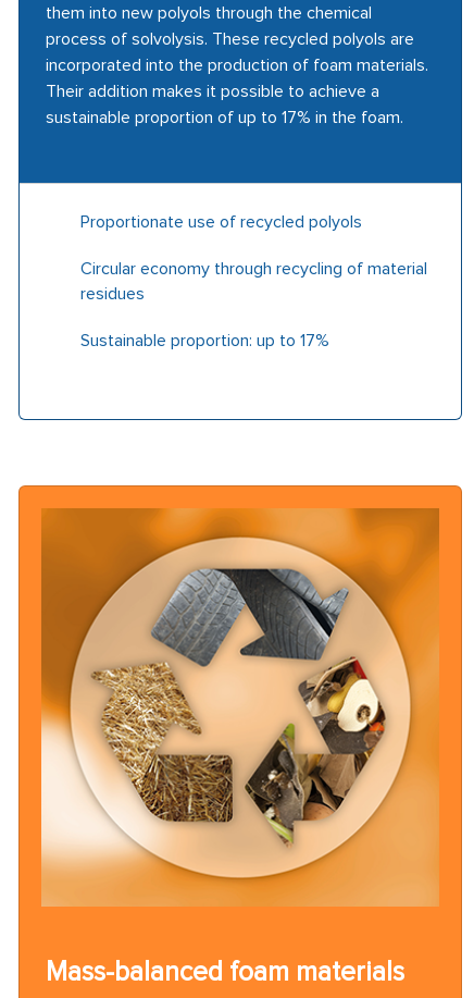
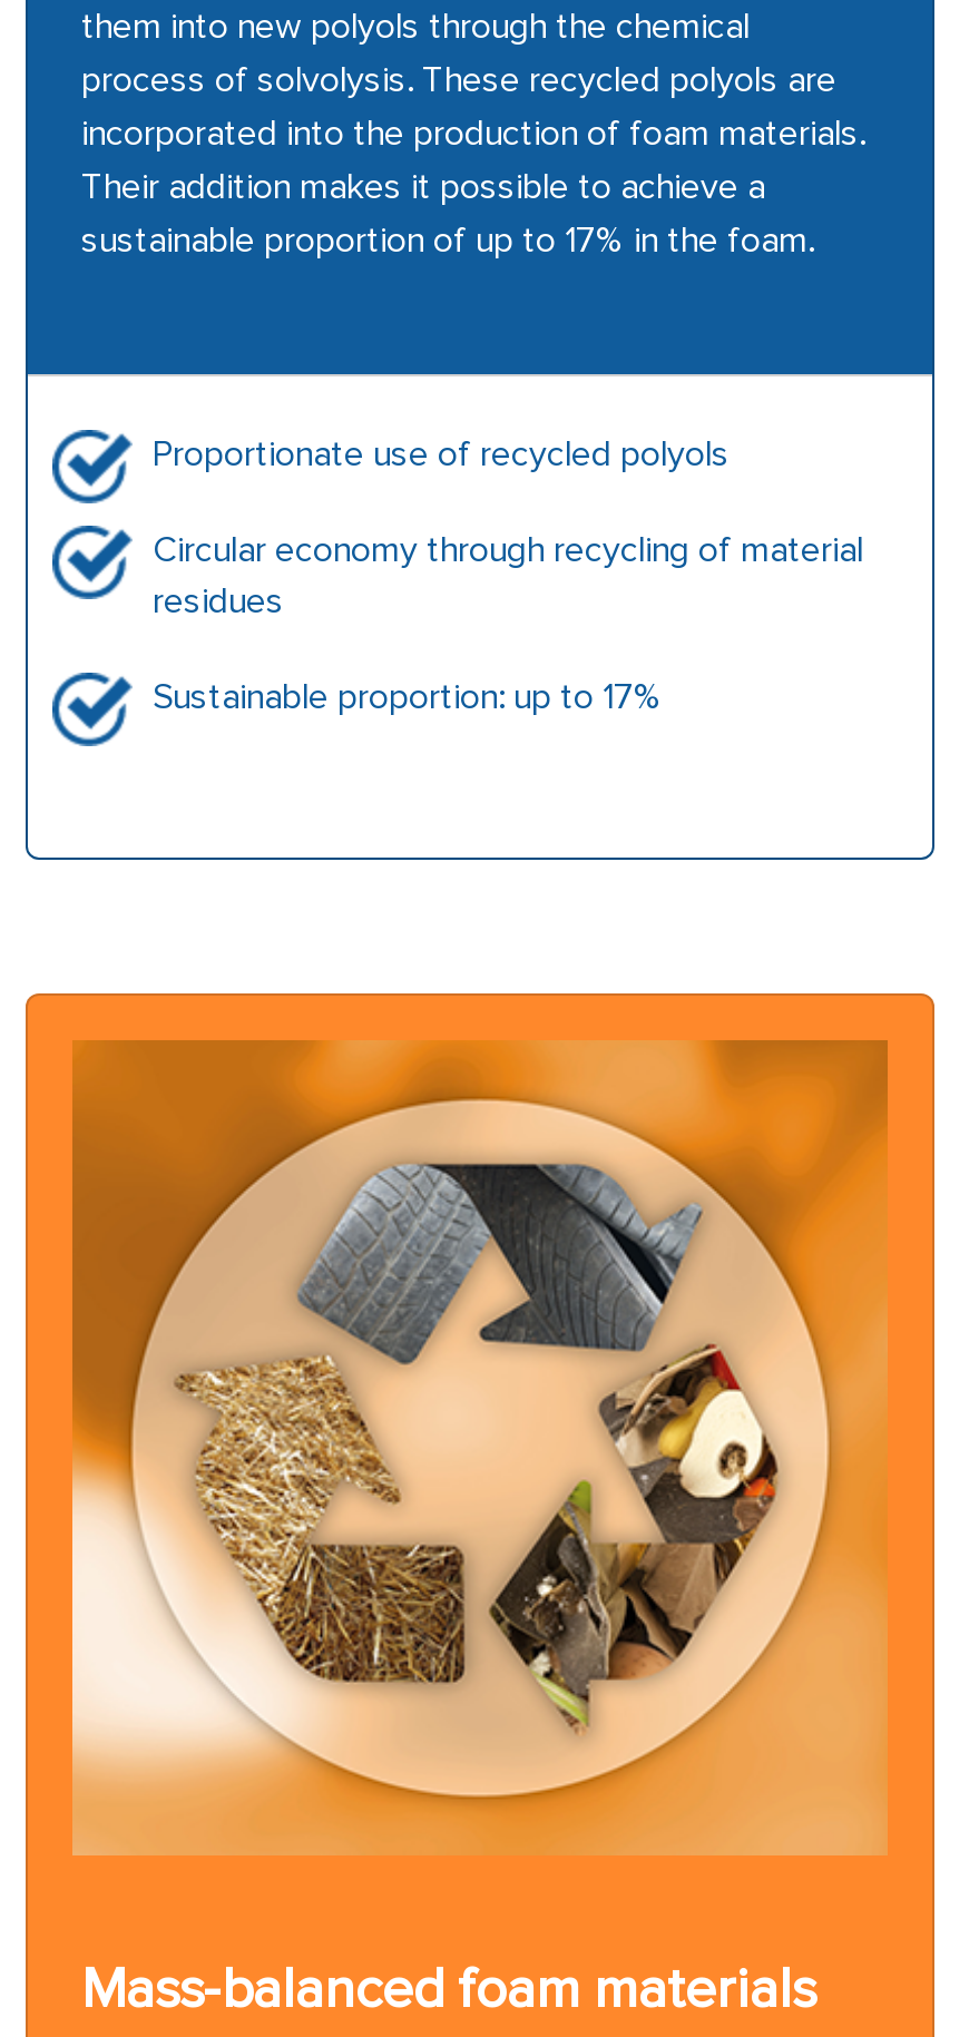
none -> [50,428,133,506] [image]
none -> [50,523,133,601] [image]
none -> [50,670,133,748] [image]

